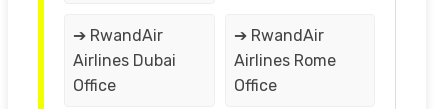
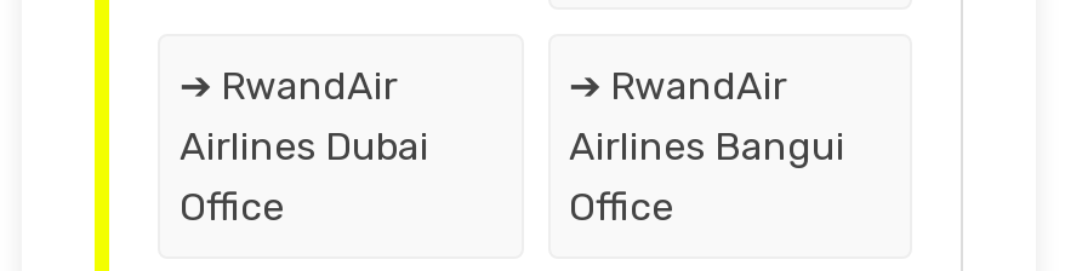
[233,51,335,70] Airlines Rome -> [569,123,845,169] Airlines Bangui

